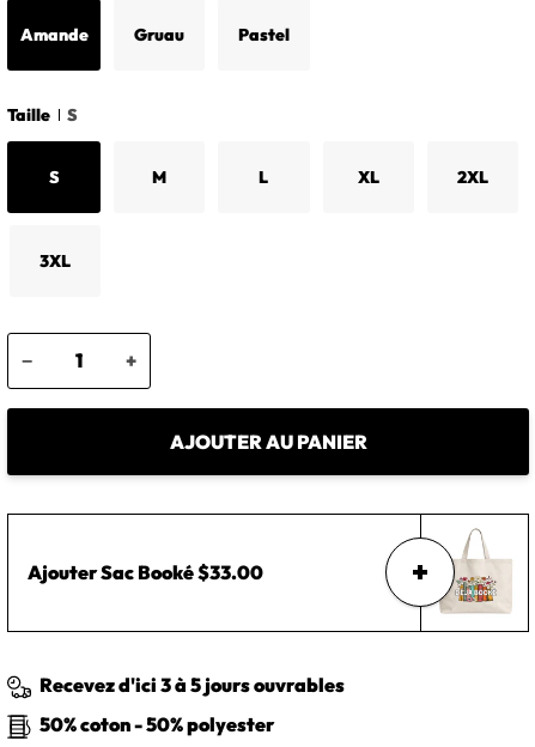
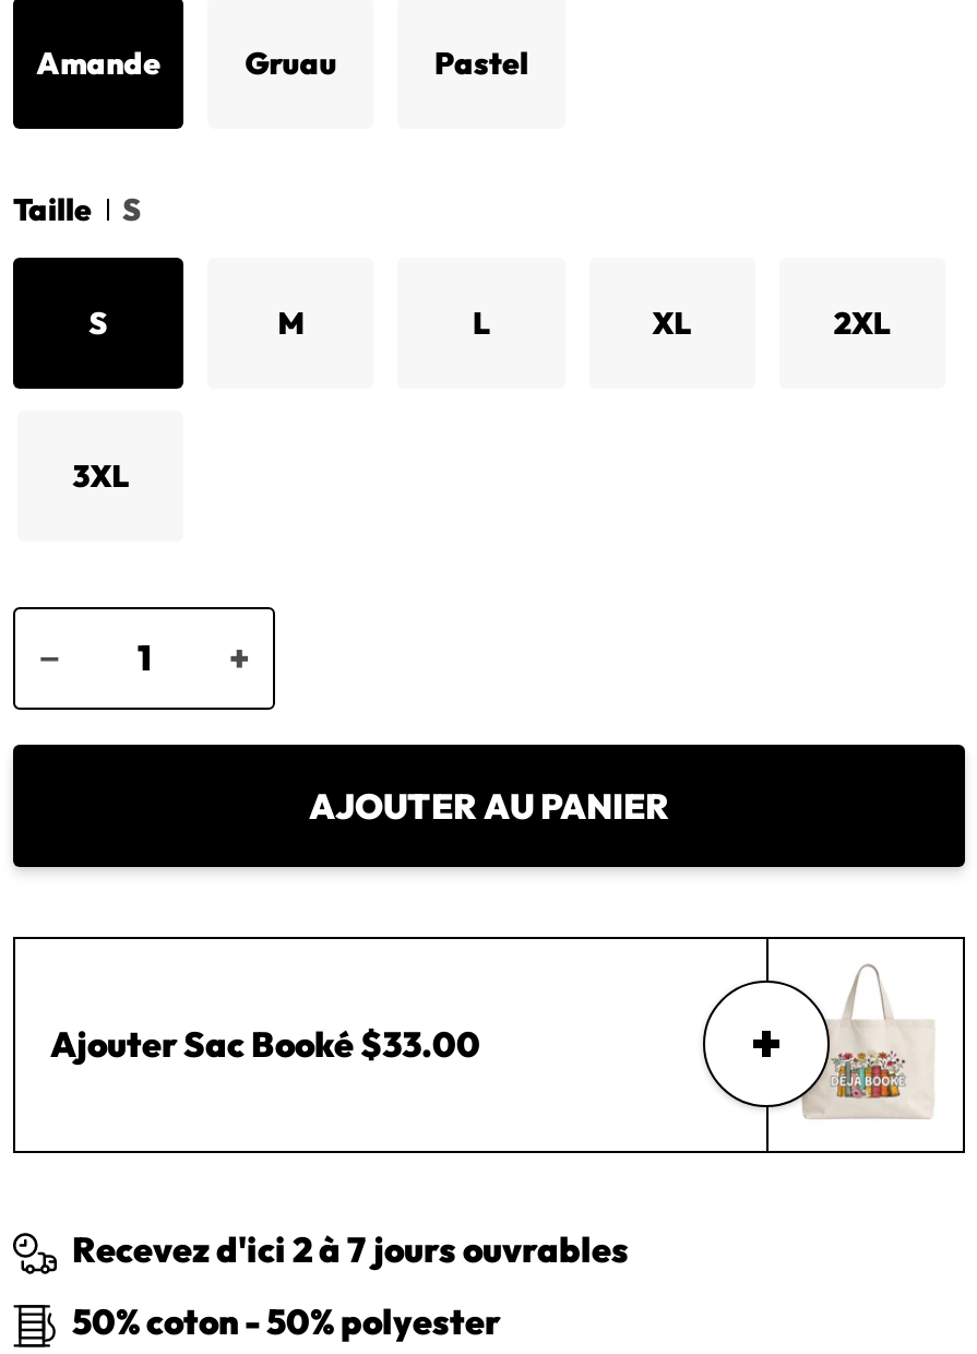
[39,673,345,697] Recevez d'ici 3 à 5 jours ouvrables -> [72,1227,629,1271] Recevez d'ici 2 à 7 jours ouvrables

